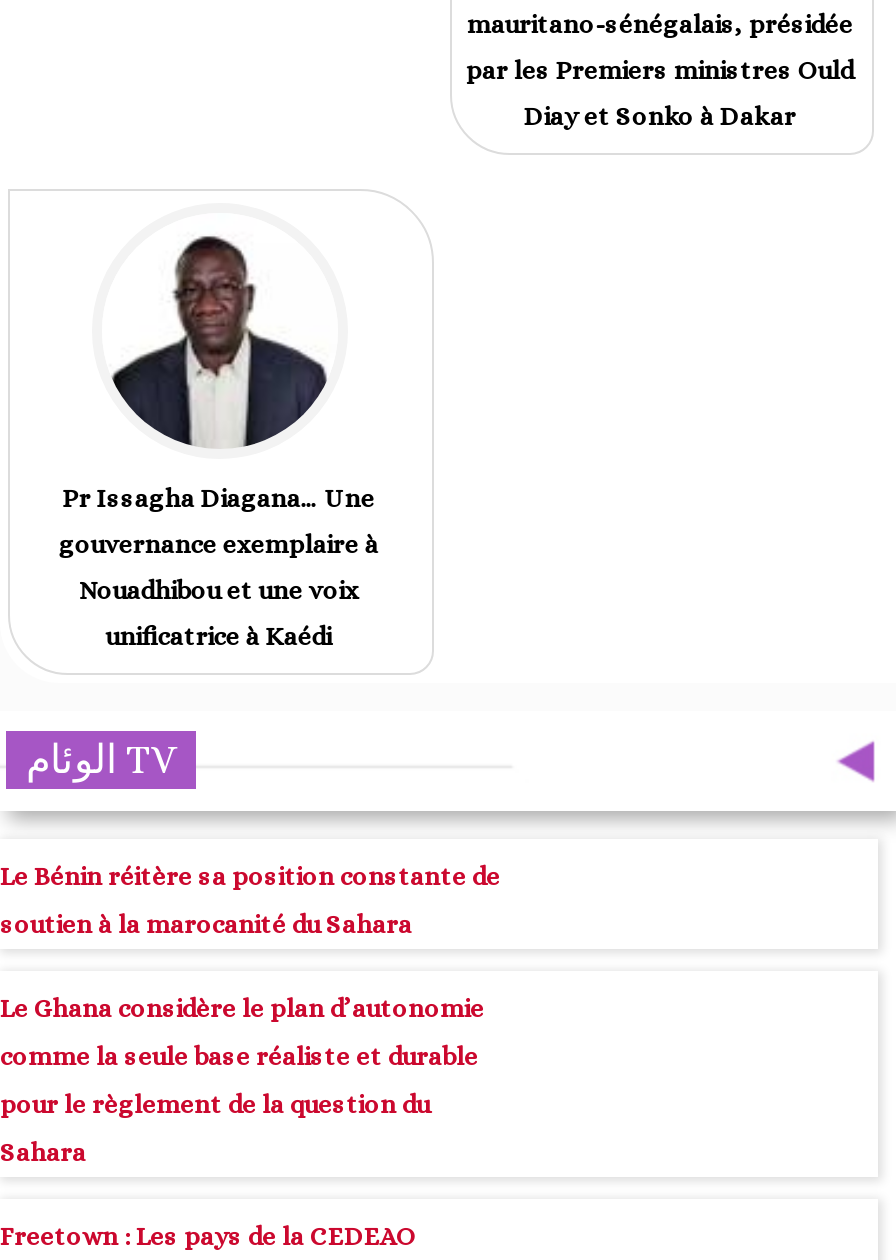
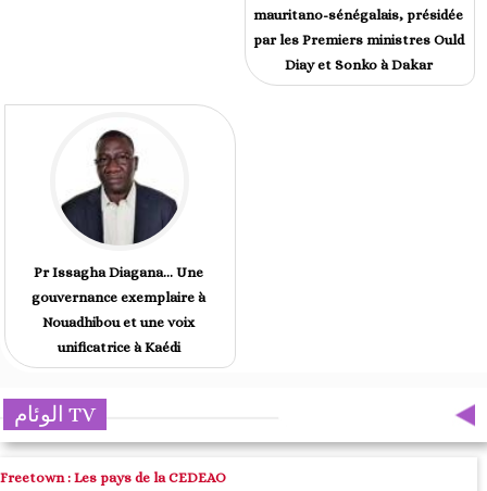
[0,861,500,1167] Le Bénin réitère sa position constante de | soutien à la marocanité du Sahara | Le Ghana considère le plan d’autonomie | comme la seule base réaliste et durable | pour le règlement de la question du | Sahara -> none

